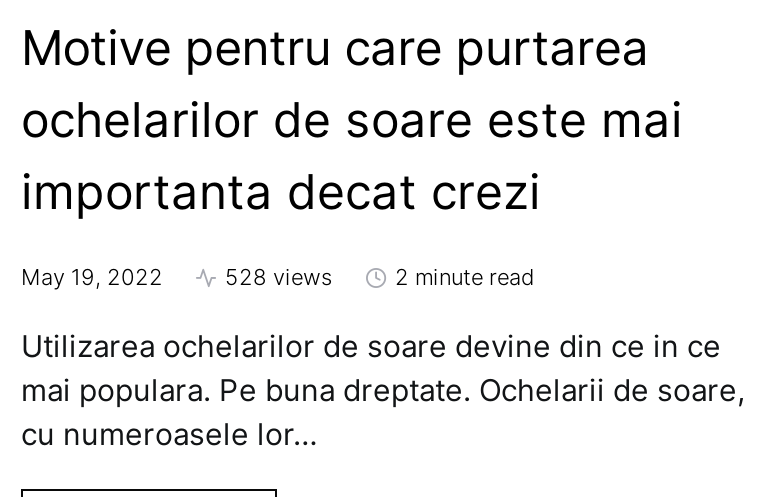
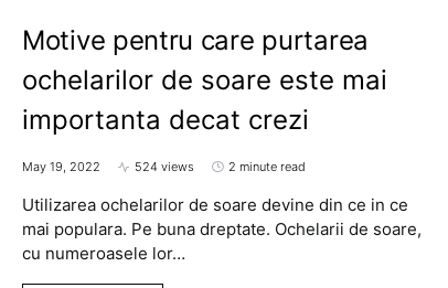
[225,264,333,292] 528 views -> [135,159,194,175] 524 views

